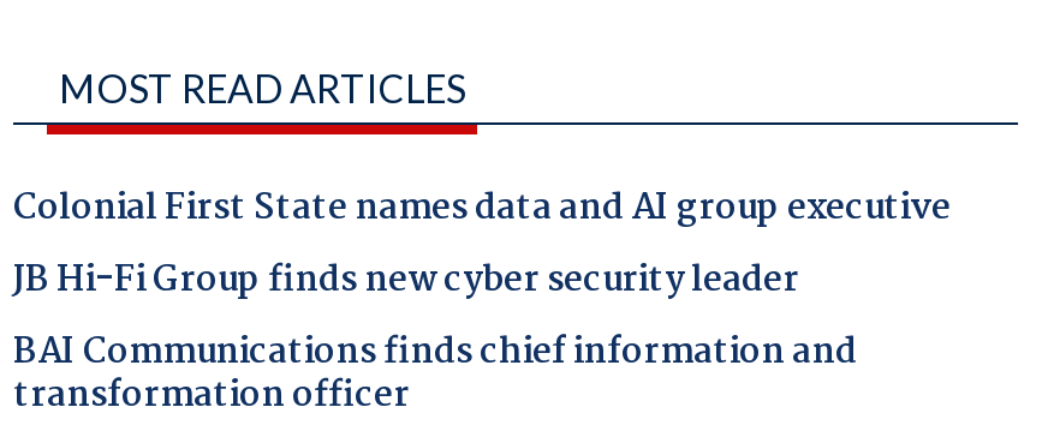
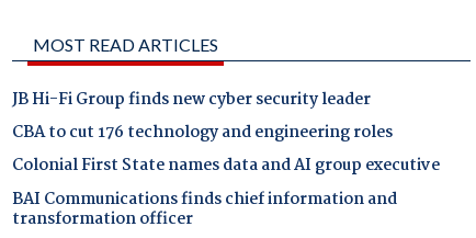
moved [13,180,951,237] -> [12,153,440,179]: Colonial First State names data and AI group executive
moved [13,252,799,310] -> [12,87,371,113]: JB Hi-Fi Group finds new cyber security leader
none -> [12,120,393,146] CBA to cut 176 technology and engineering roles

